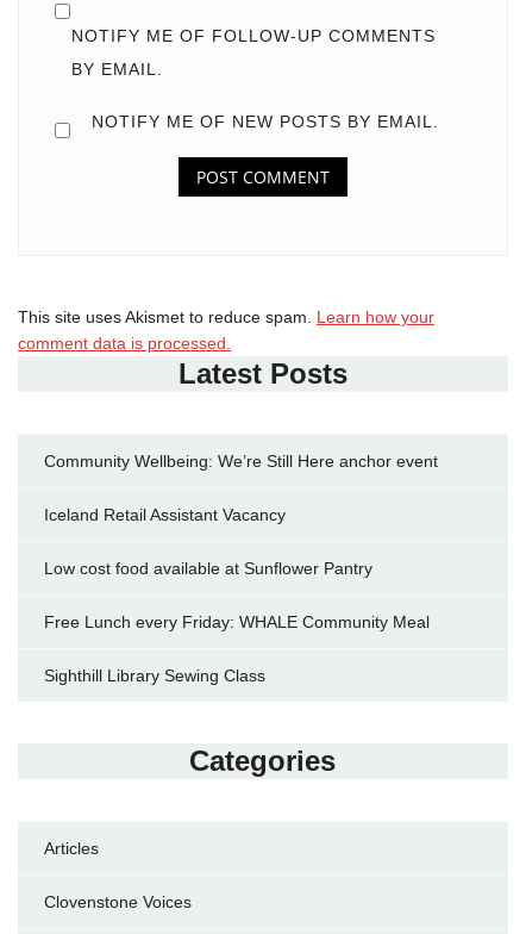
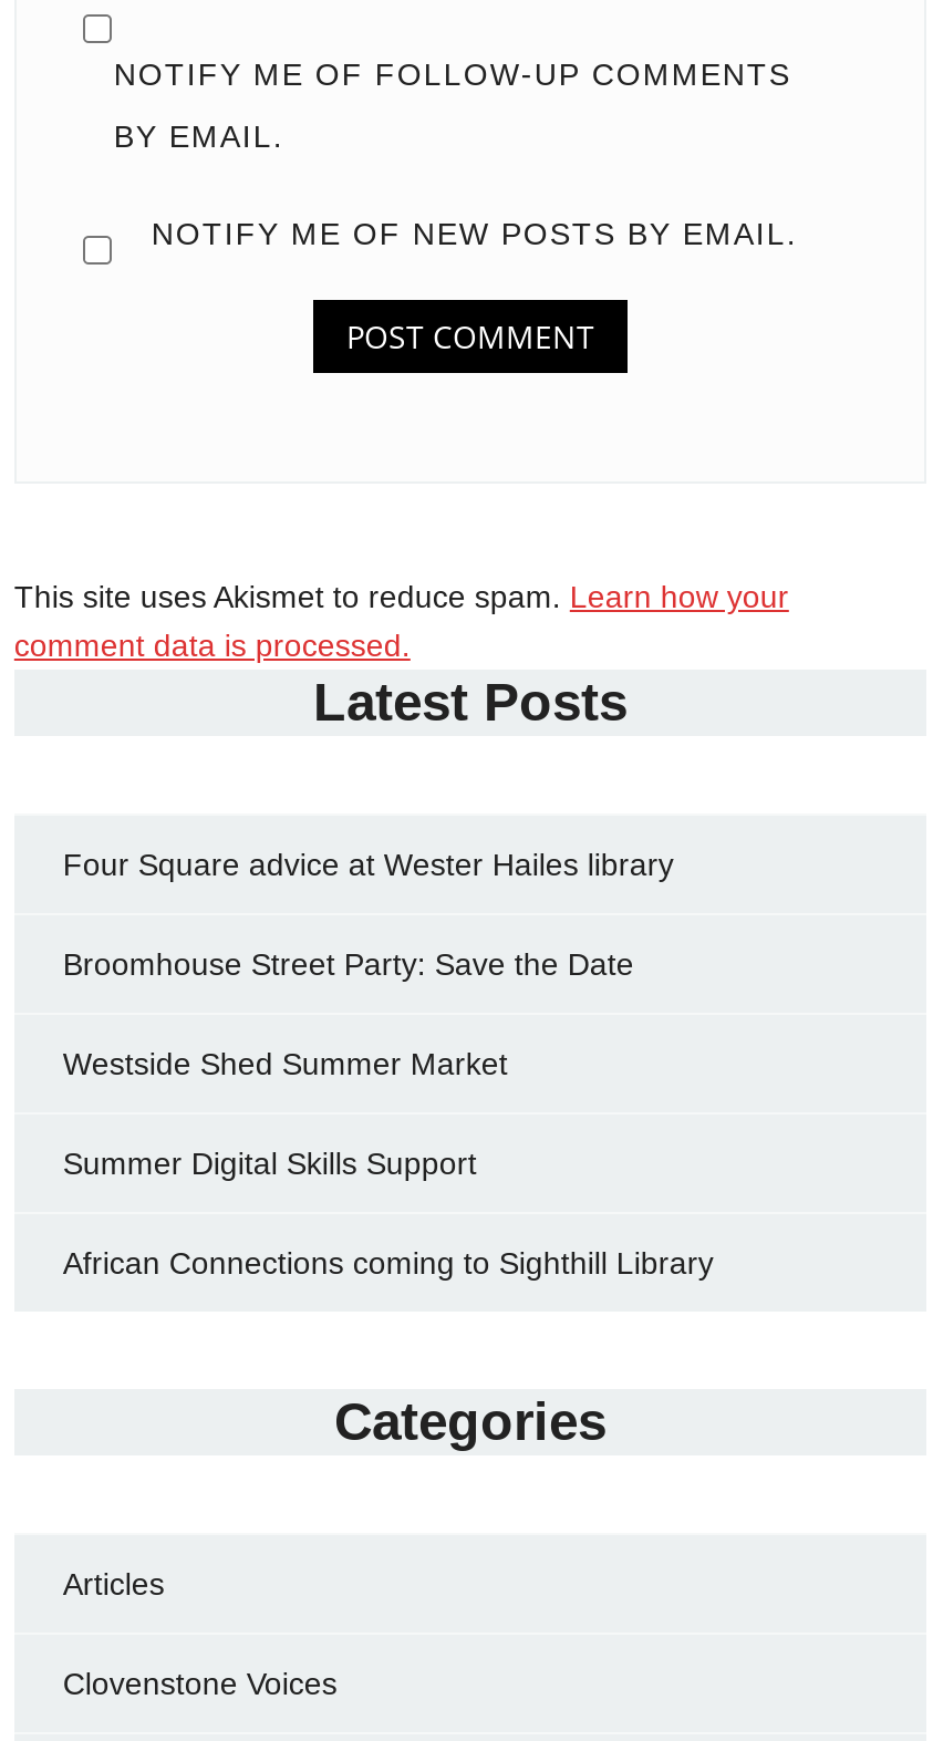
[44,452,438,471] Community Wellbeing: We’re Still Here anchor event -> [63,847,674,882] Four Square advice at Wester Hailes library
[44,505,285,524] Iceland Retail Assistant Vacancy -> [63,947,634,982] Broomhouse Street Party: Save the Date
[44,559,372,578] Low cost food available at Sunflower Pantry -> [63,1046,508,1082] Westside Shed Summer Market
[44,612,429,632] Free Lunch every Friday: WHALE Community Meal -> [63,1146,477,1181] Summer Digital Skills Support
[44,666,265,685] Sighthill Library Sewing Class -> [63,1245,714,1281] African Connections coming to Sighthill Library

